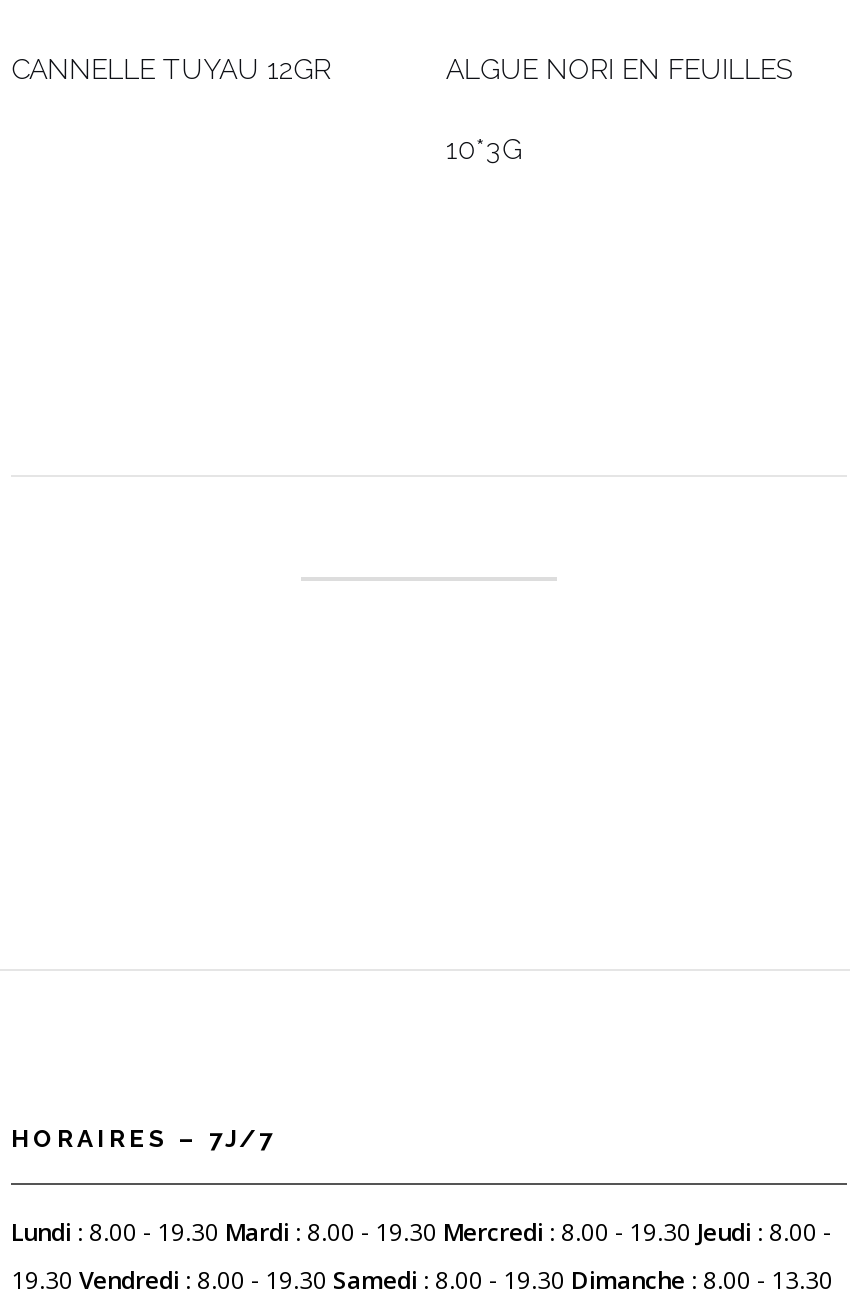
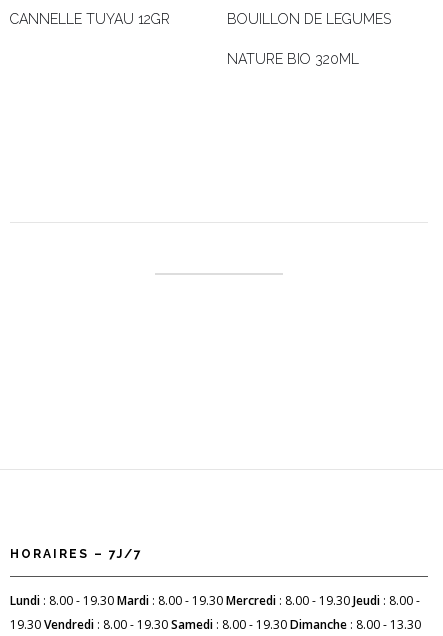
[446,53,792,85] ALGUE NORI EN FEUILLES -> [227,11,391,27] BOUILLON DE LEGUMES
[446,133,522,165] 10*3G -> [227,51,359,67] NATURE BIO 320ML

